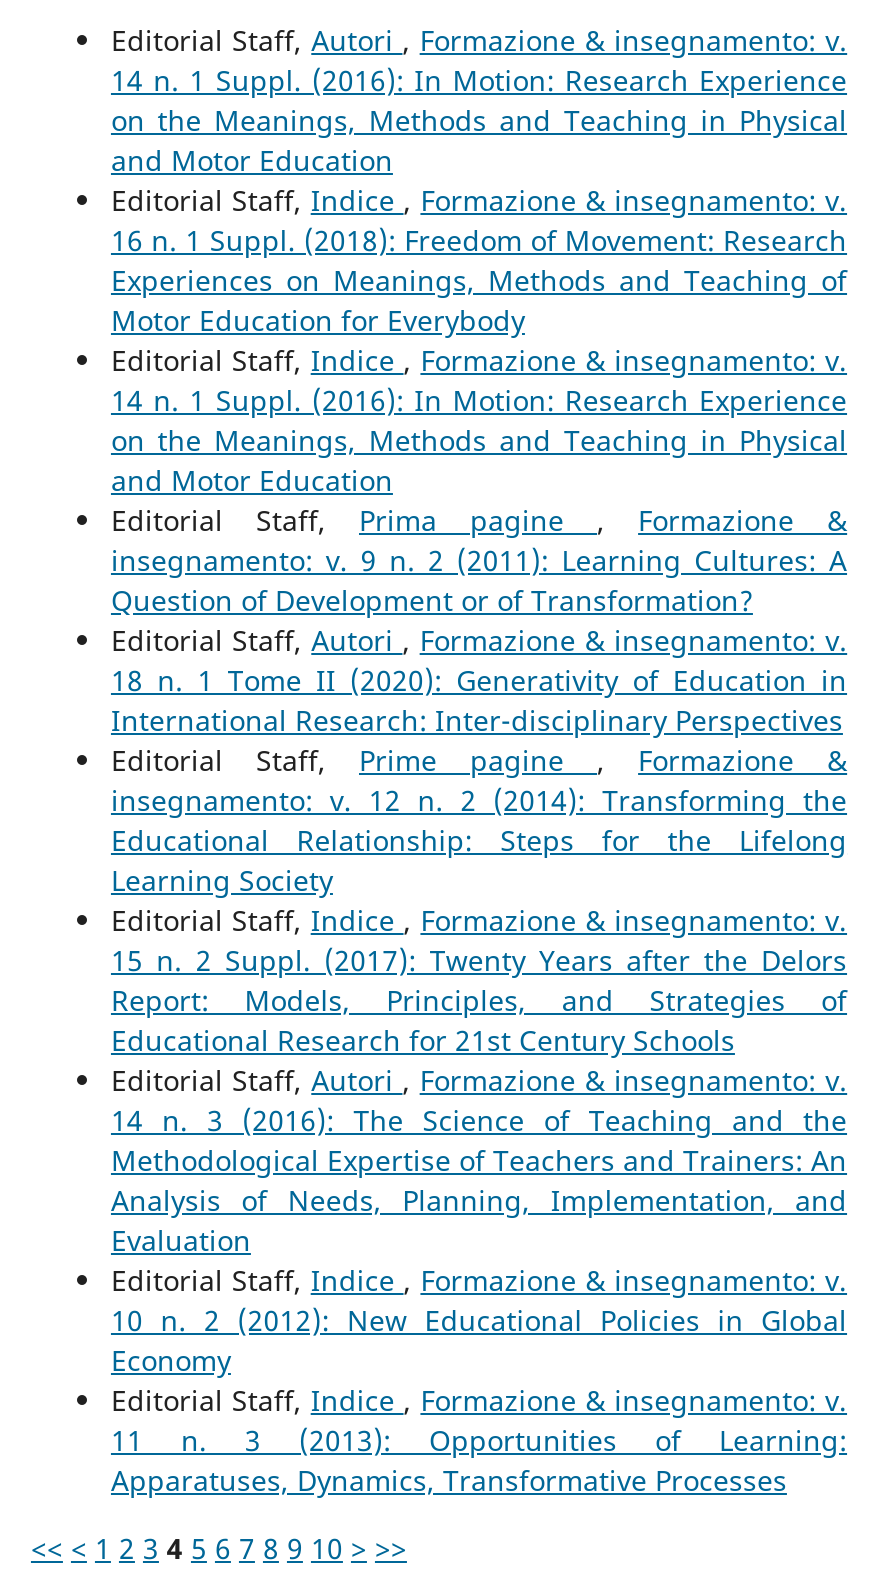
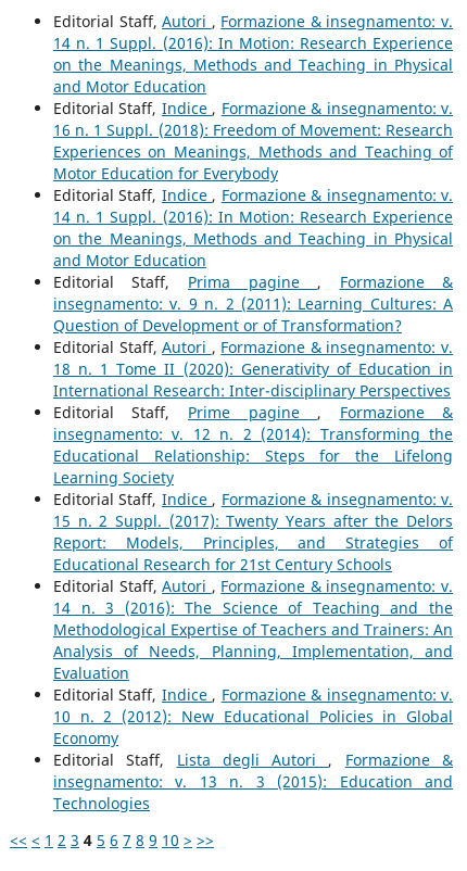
[111,1380,847,1498] Editorial Staff, Indice, Formazione & insegnamento: v. | 11 n. 3 (2013): Opportunities of Learning: | Apparatuses, Dynamics, Transformative Processes -> [53,749,453,813] Editorial Staff, Lista degli Autori, Formazione & | insegnamento: v. 13 n. 3 (2015): Education and | Technologies

